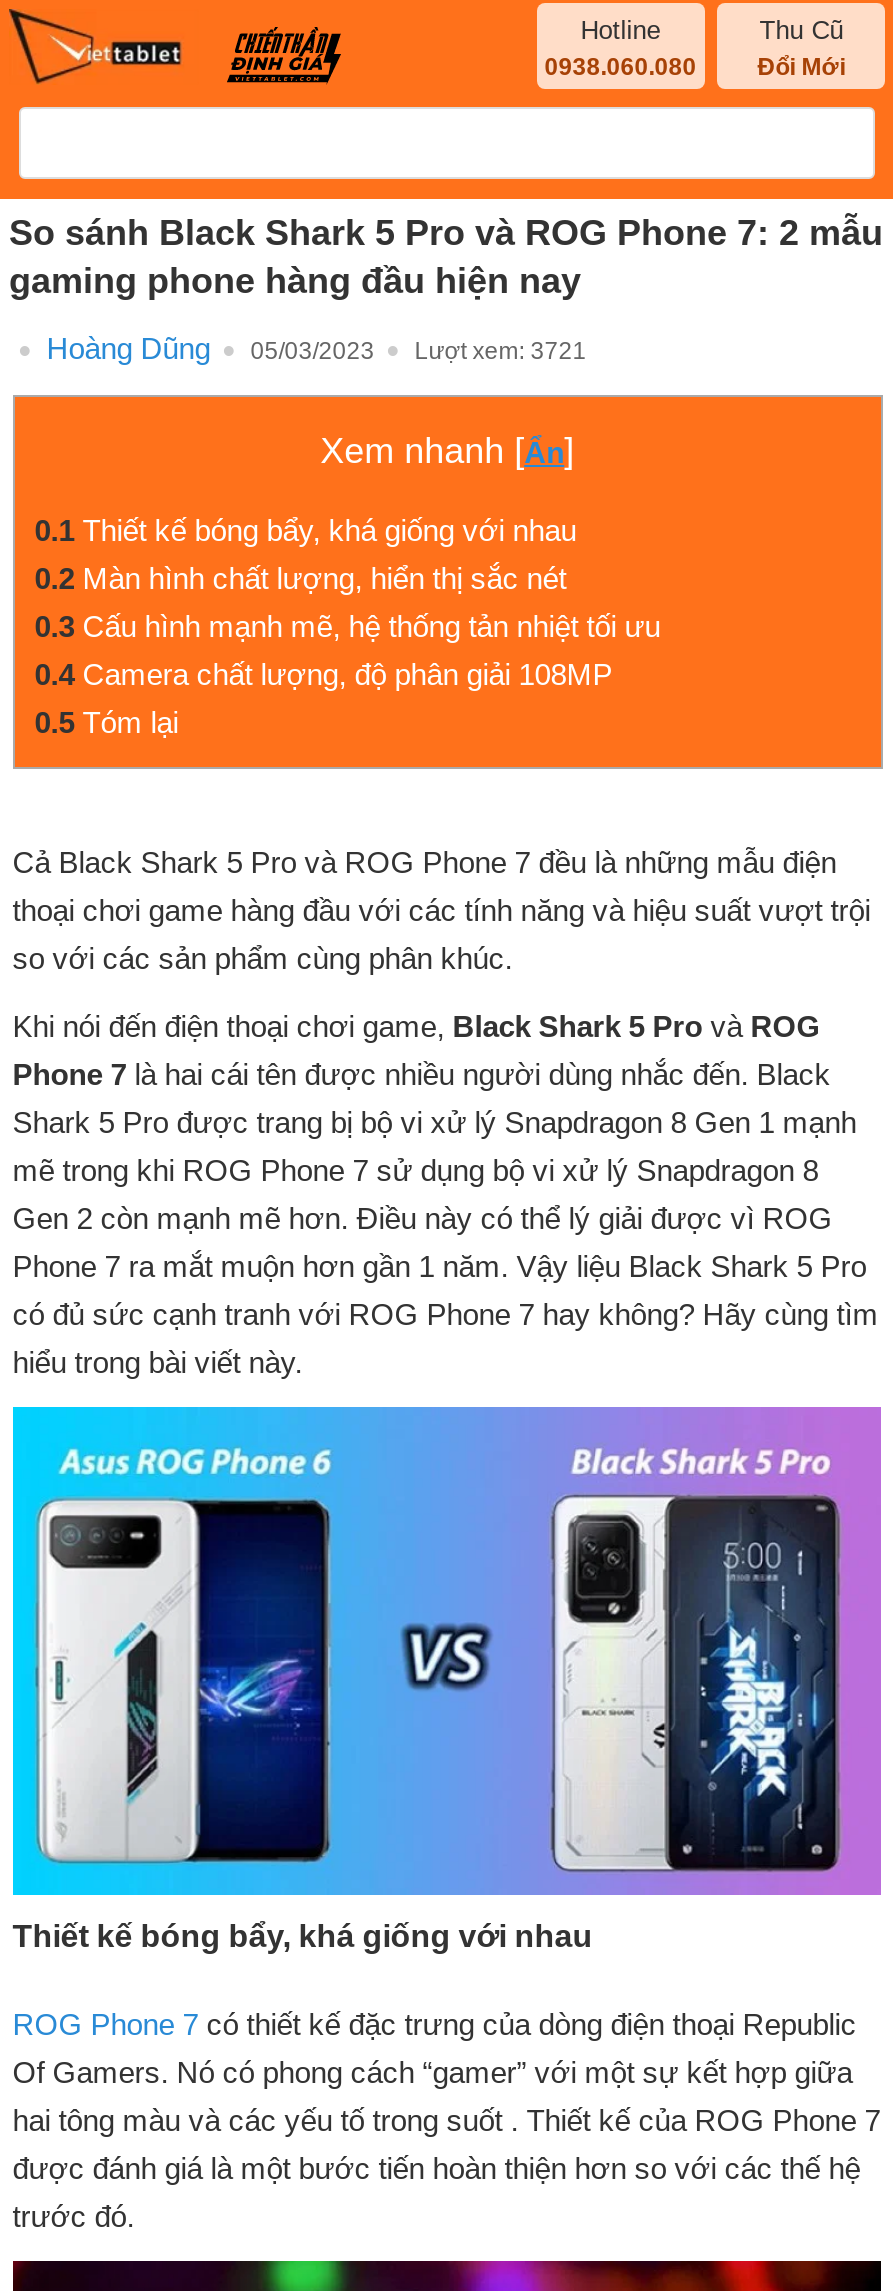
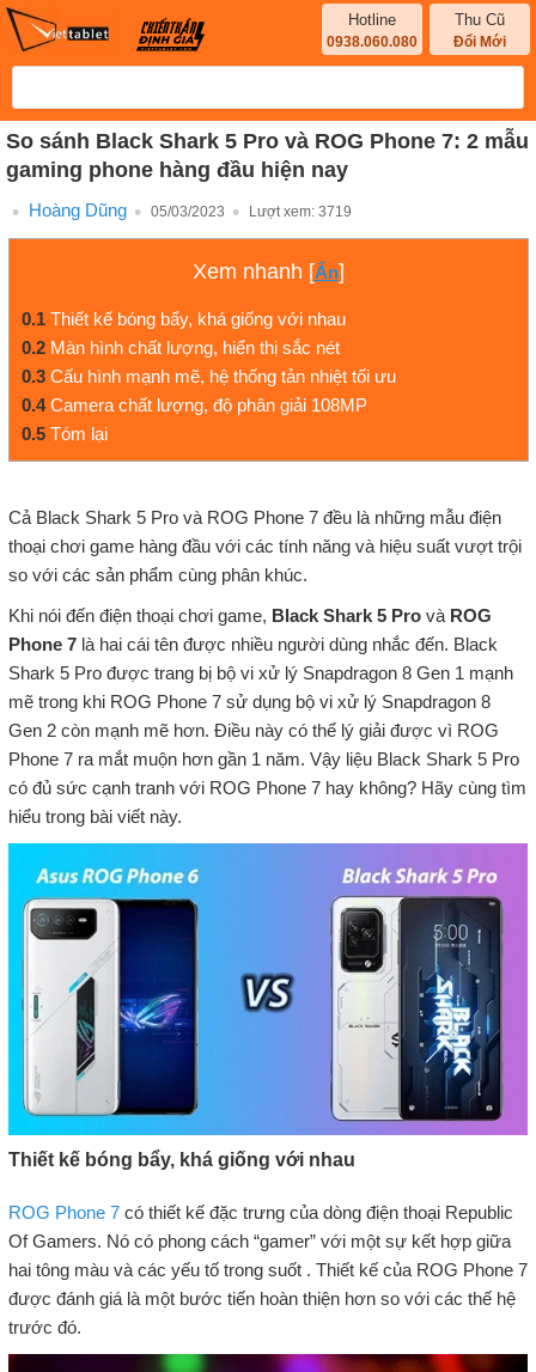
[46,330,586,364] Hoàng Dũng 05/03/2023 Lượt xem: 3721 -> [28,199,351,220] Hoàng Dũng 05/03/2023 Lượt xem: 3719

